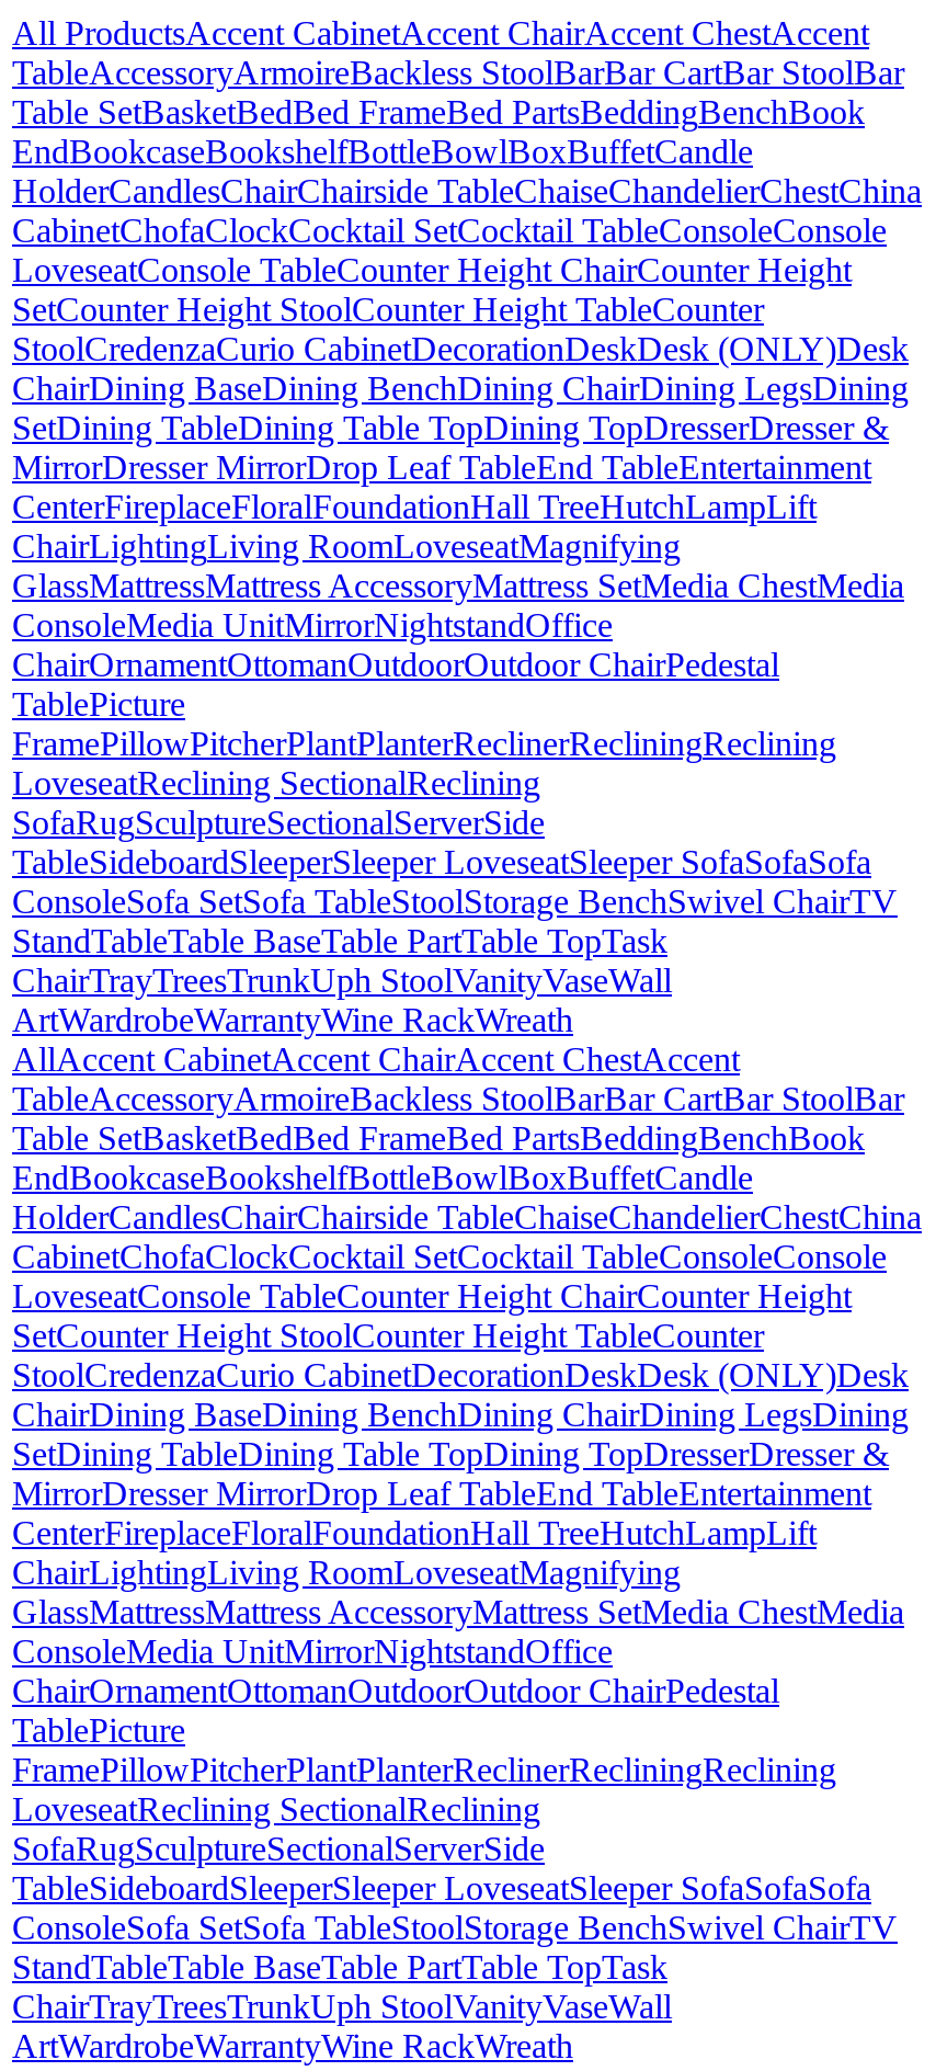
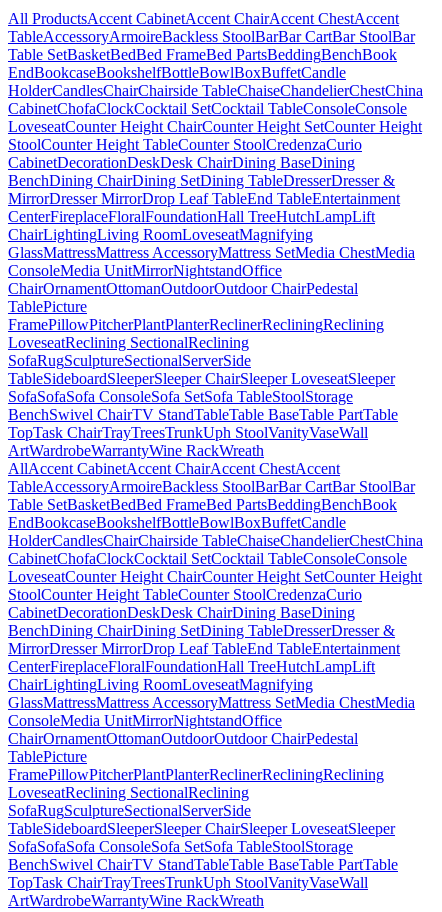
[12,250,909,446] LoveseatConsole TableCounter Height ChairCounter Height | SetCounter Height StoolCounter Height TableCounter | StoolCredenzaCurio CabinetDecorationDeskDesk (ONLY)Desk | ChairDining BaseDining BenchDining ChairDining LegsDining | SetDining TableDining Table TopDining TopDresserDresser & -> [8,118,422,189] LoveseatCounter Height ChairCounter Height SetCounter Height | StoolCounter Height TableCounter StoolCredenzaCurio | CabinetDecorationDeskDesk ChairDining BaseDining | BenchDining ChairDining SetDining TableDresserDresser &
[12,842,898,998] TableSideboardSleeperSleeper LoveseatSleeper SofaSofaSofa | ConsoleSofa SetSofa TableStoolStorage BenchSwivel ChairTV | StandTableTable BaseTable PartTable TopTask | ChairTrayTreesTrunkUph StoolVanityVaseWall -> [8,370,398,441] TableSideboardSleeperSleeper ChairSleeper LoveseatSleeper | SofaSofaSofa ConsoleSofa SetSofa TableStoolStorage | BenchSwivel ChairTV StandTableTable BaseTable PartTable | TopTask ChairTrayTreesTrunk Uph StoolVanityVaseWall
[12,1277,909,1472] LoveseatConsole TableCounter Height ChairCounter Height | SetCounter Height StoolCounter Height TableCounter | StoolCredenzaCurio CabinetDecorationDeskDesk (ONLY)Desk | ChairDining BaseDining BenchDining ChairDining LegsDining | SetDining TableDining Table TopDining TopDresserDresser & -> [8,568,422,639] LoveseatCounter Height ChairCounter Height SetCounter Height | StoolCounter Height TableCounter StoolCredenzaCurio | CabinetDecorationDeskDesk ChairDining BaseDining | BenchDining ChairDining SetDining TableDresserDresser &
[12,1869,898,2024] TableSideboardSleeperSleeper LoveseatSleeper SofaSofaSofa | ConsoleSofa SetSofa TableStoolStorage BenchSwivel ChairTV | StandTableTable BaseTable PartTable TopTask | ChairTrayTreesTrunkUph StoolVanityVaseWall -> [8,820,398,891] TableSideboardSleeperSleeper ChairSleeper LoveseatSleeper | SofaSofaSofa ConsoleSofa SetSofa TableStoolStorage | BenchSwivel ChairTV StandTableTable BaseTable PartTable | TopTask ChairTrayTreesTrunk Uph StoolVanityVaseWall

